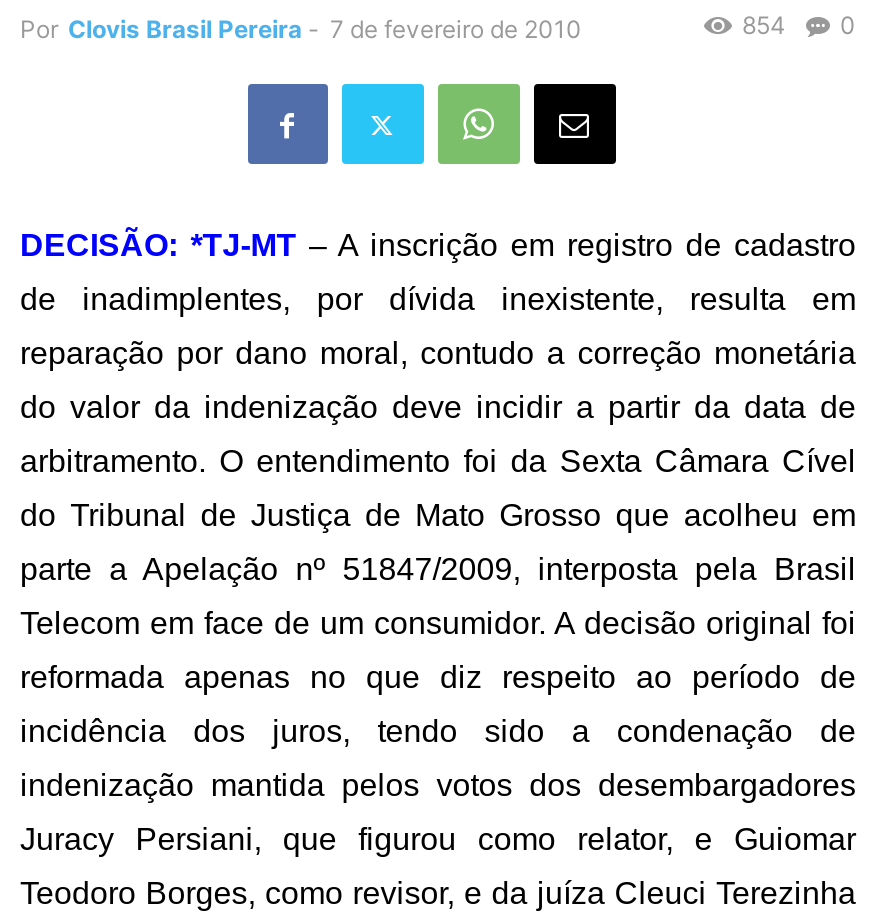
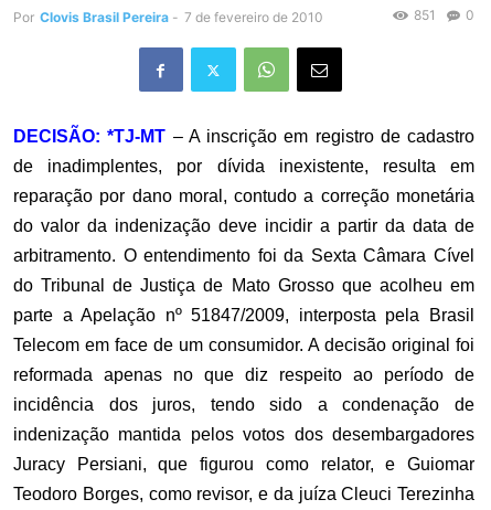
[742,10,856,40] 854 0 -> [414,7,474,23] 851 0

